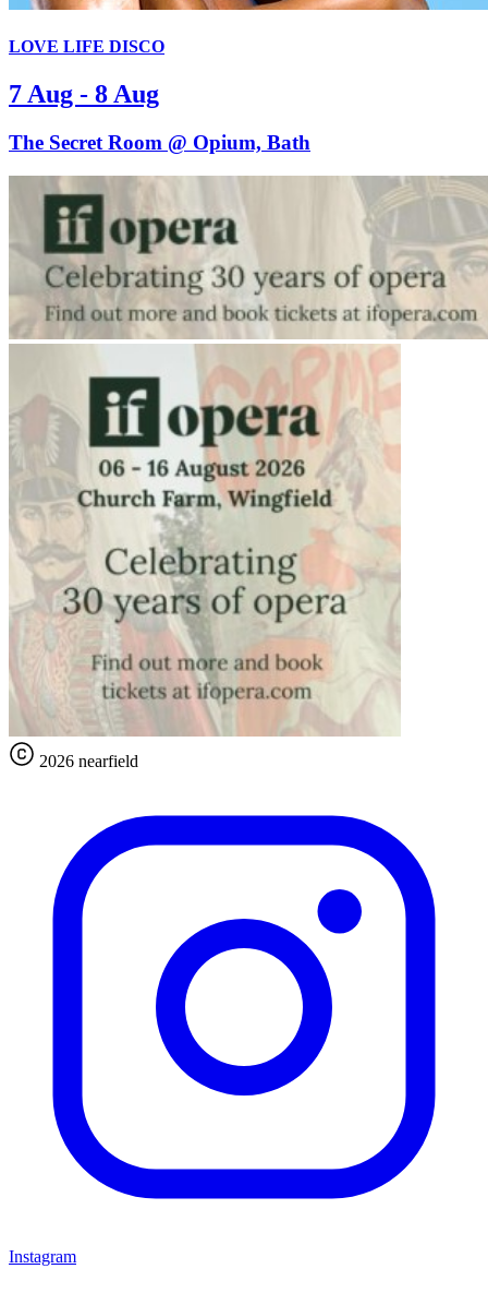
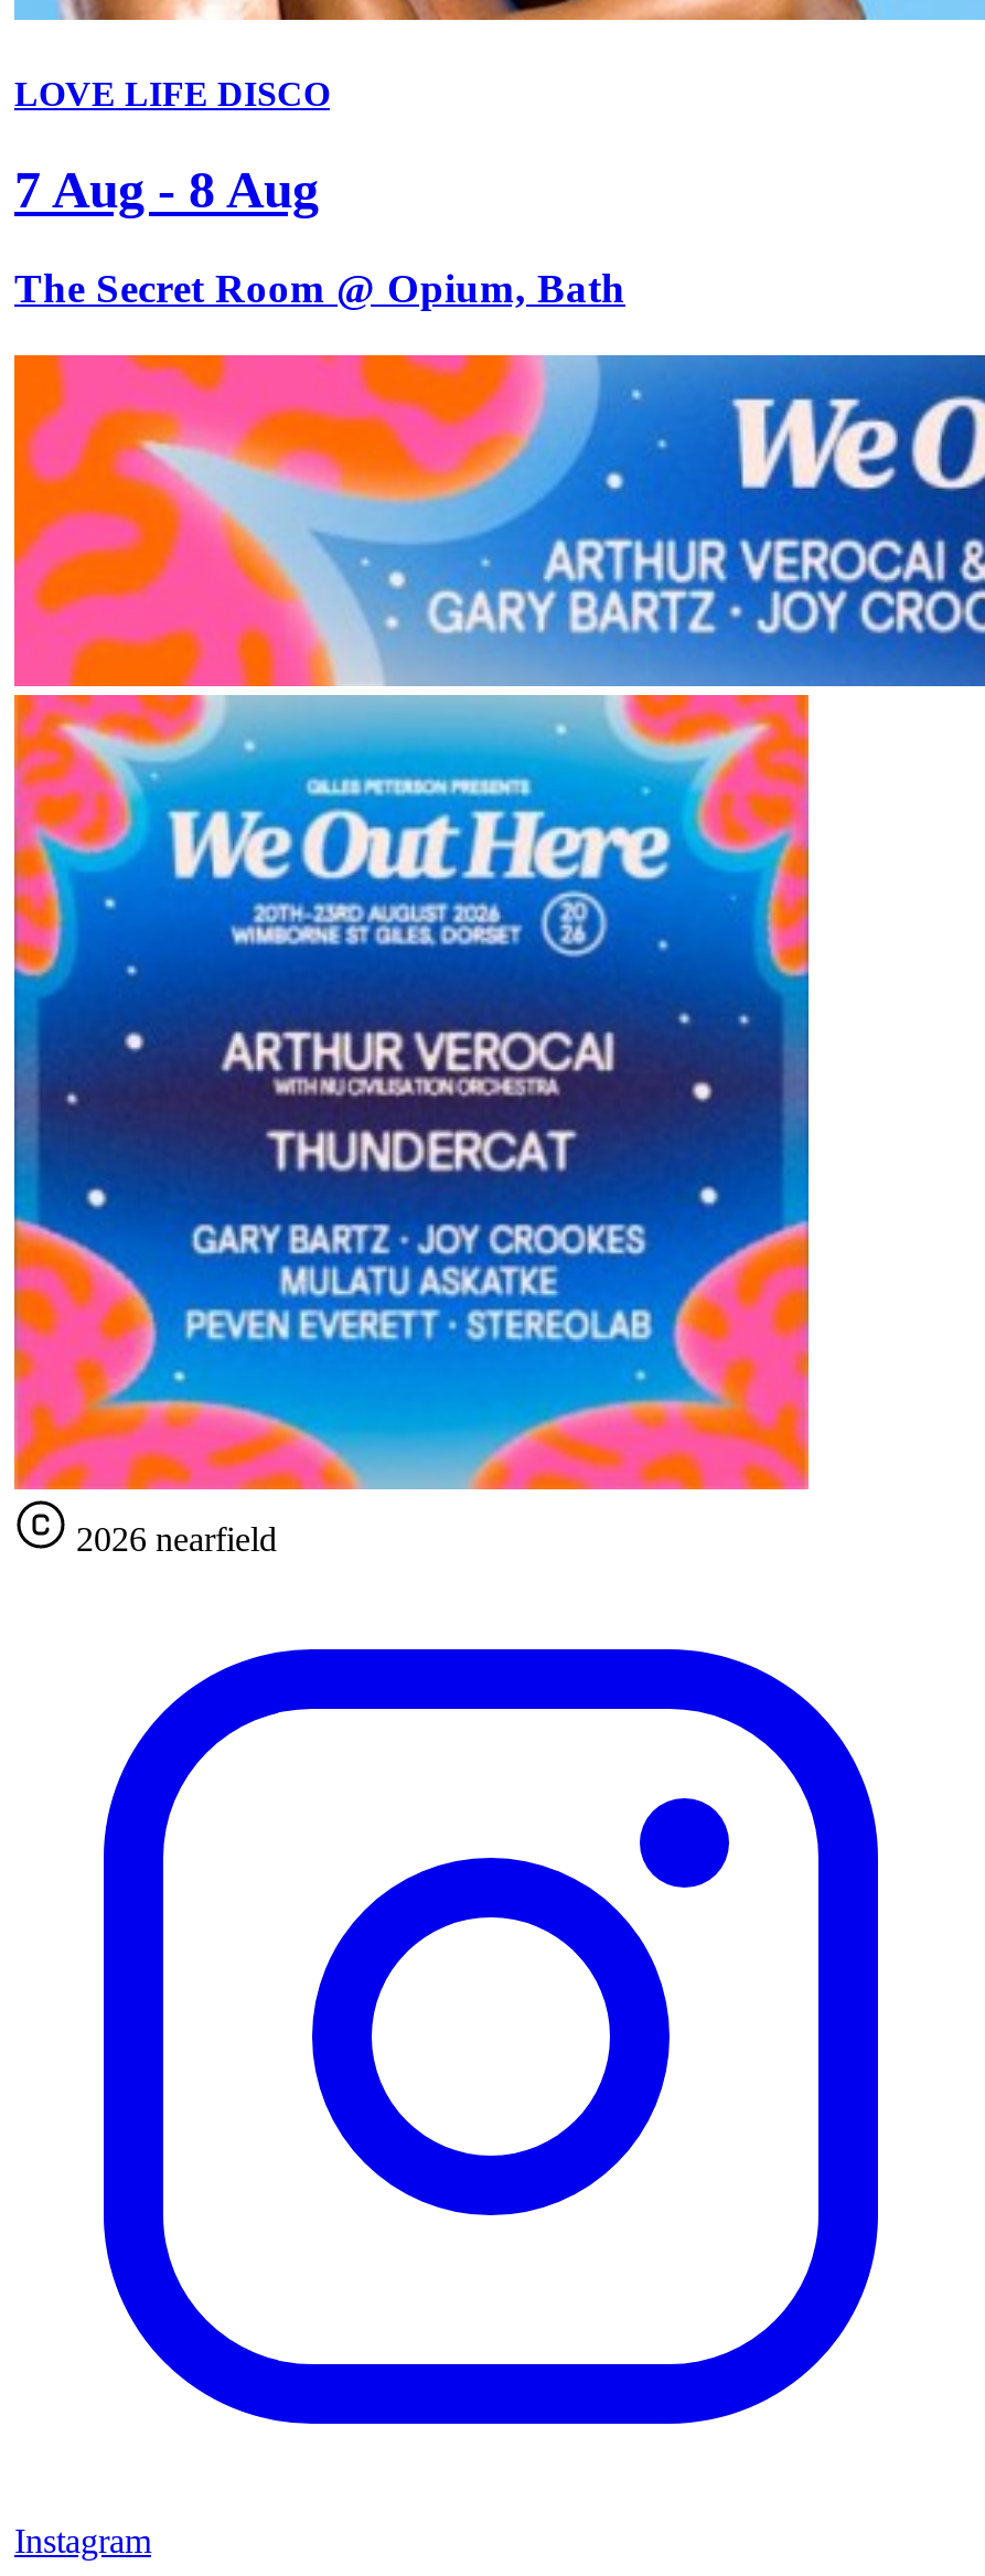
[9,176,485,737] [image] -> [12,353,978,1492] [image]

